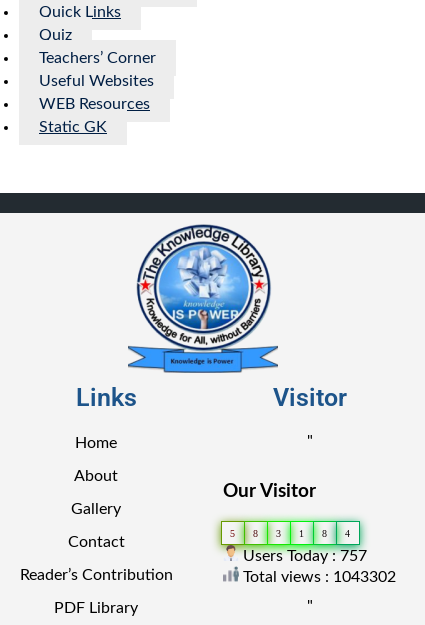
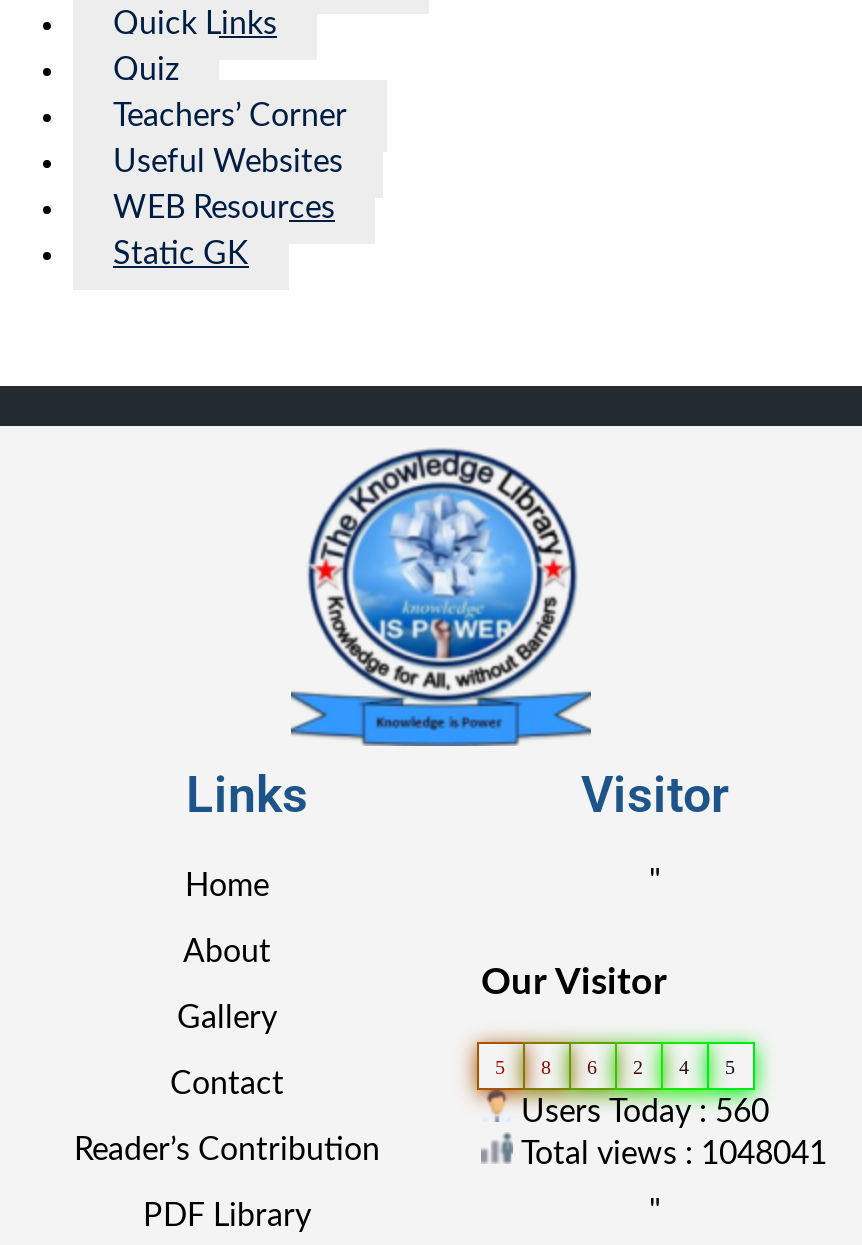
[276,528,327,539] 3 | 1 | 8 -> [587,1057,643,1079] 6 | 2
[239,548,396,585] Users Today : 757 | Total views : 1043302 -> [513,1057,827,1171] 5 | Users Today : 560 | Total views : 1048041

